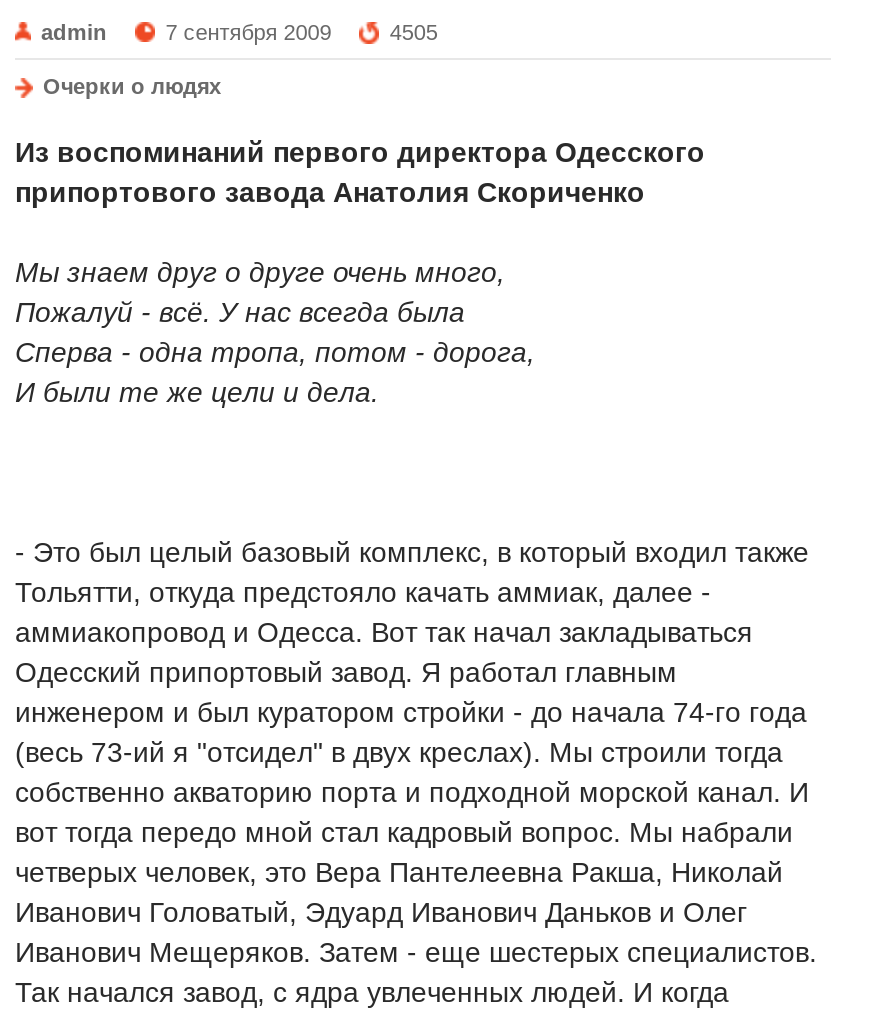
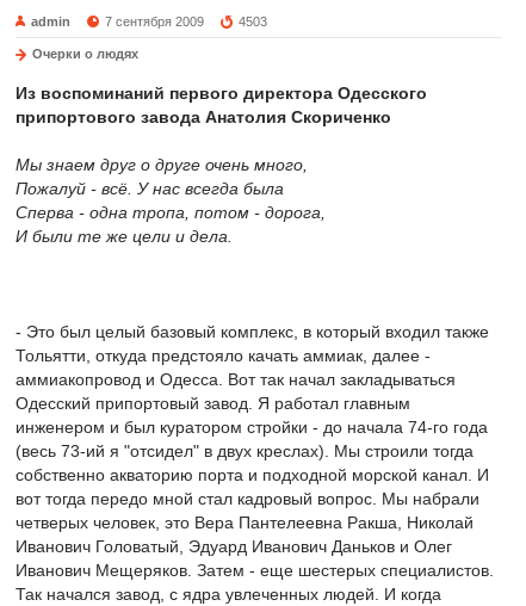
[390,20,438,44] 4505 -> [239,14,268,29] 4503

